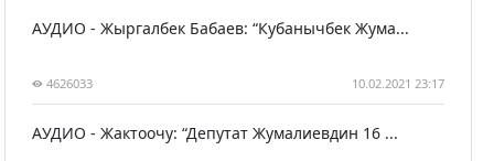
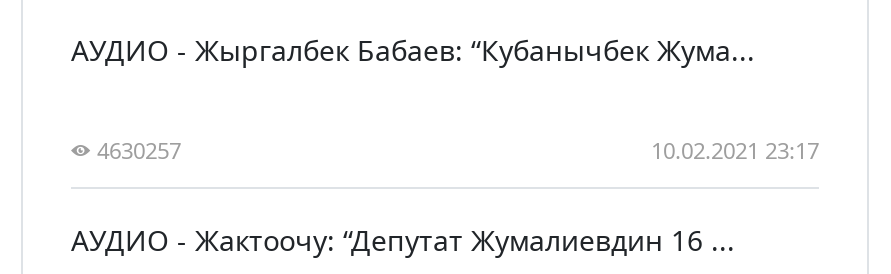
[46,75,93,92] 4626033 -> [97,135,181,165] 4630257

